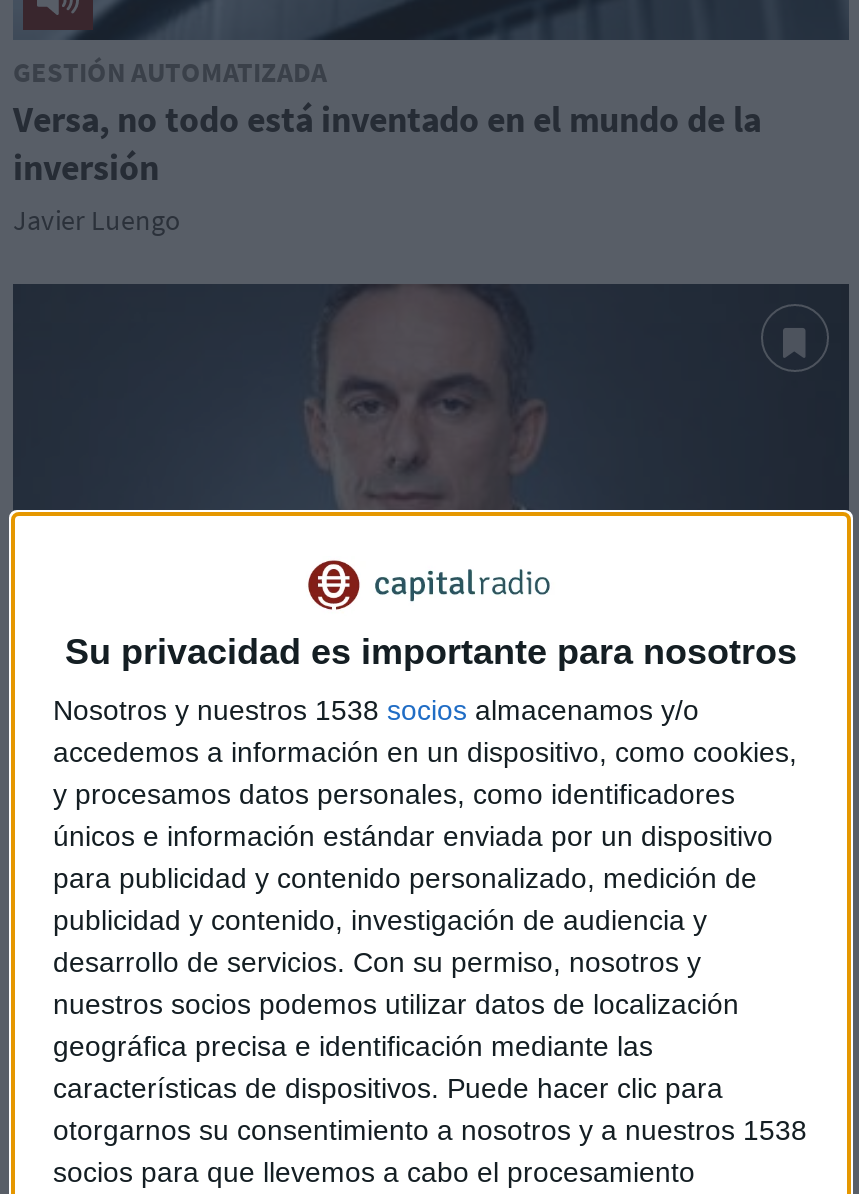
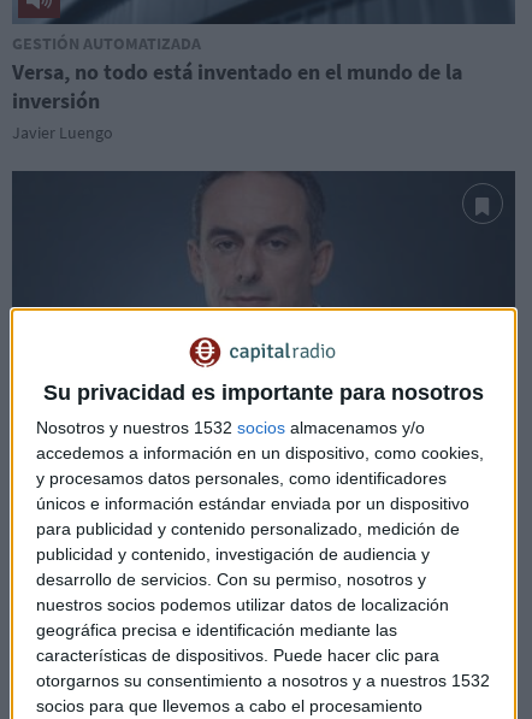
[53,694,699,726] Nosotros y nuestros 1538 socios almacenamos y/o -> [36,418,425,437] Nosotros y nuestros 1532 socios almacenamos y/o
[53,1114,807,1146] otorgarnos su consentimiento a nosotros y a nuestros 1538 -> [36,671,490,690] otorgarnos su consentimiento a nosotros y a nuestros 1532

